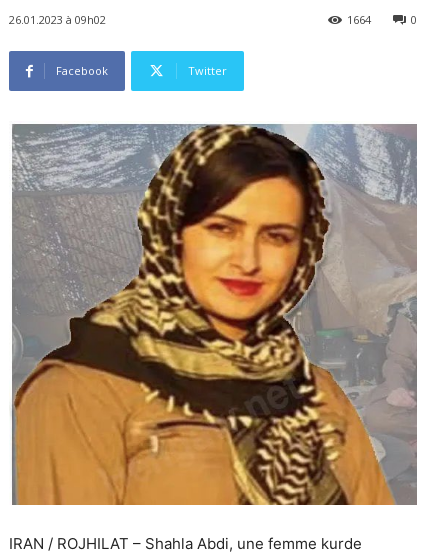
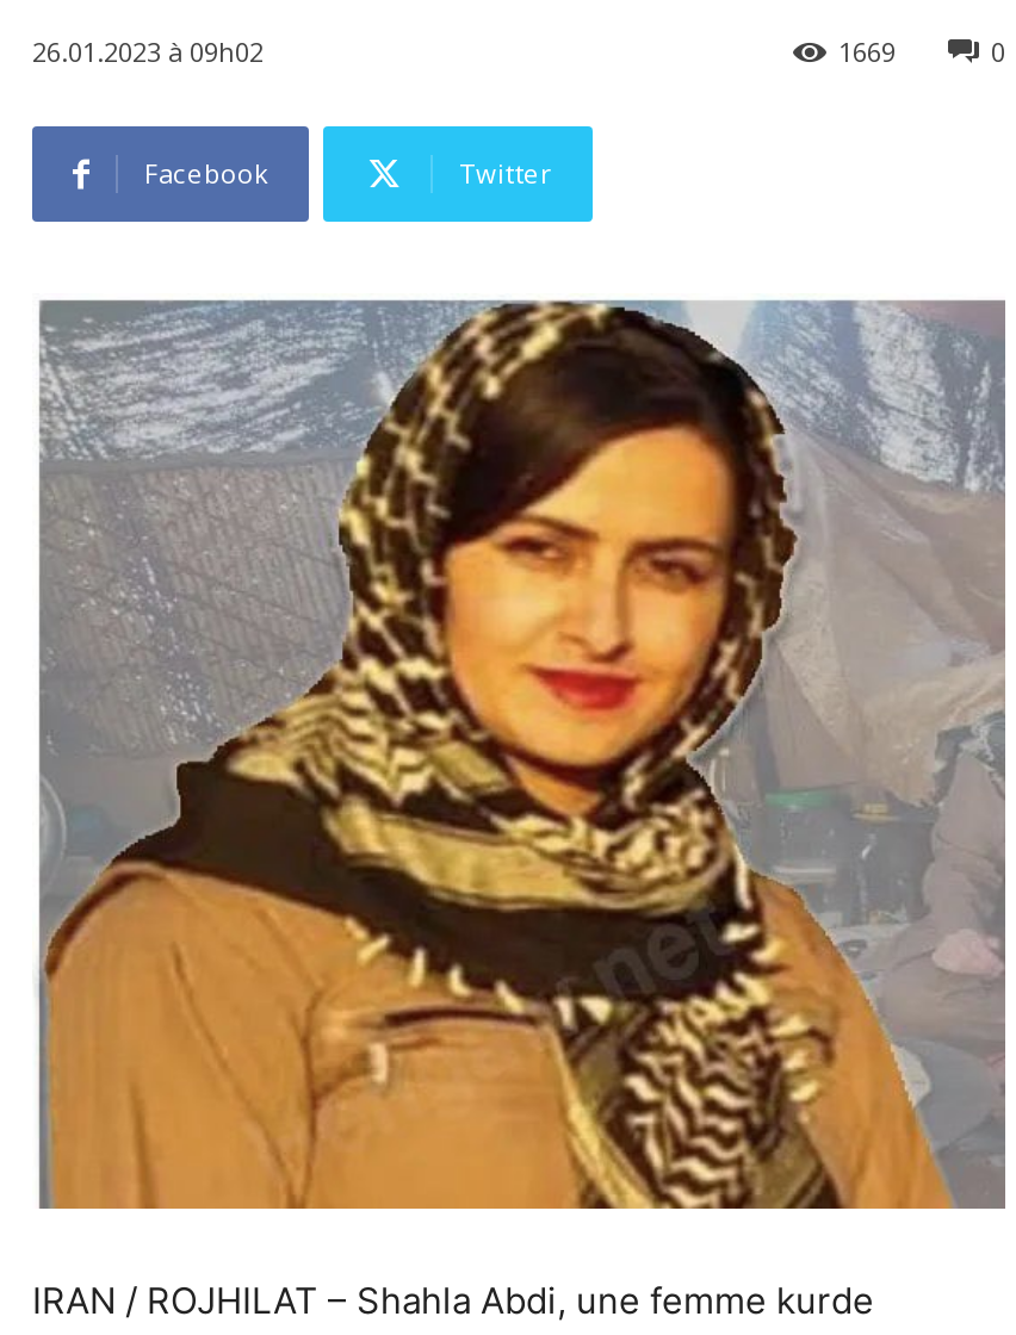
[347,12,371,27] 1664 -> [838,34,896,69] 1669

